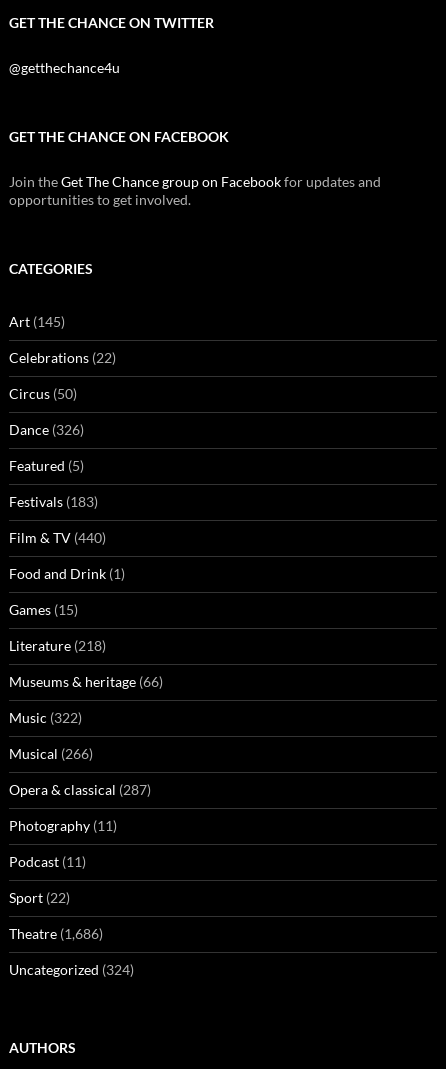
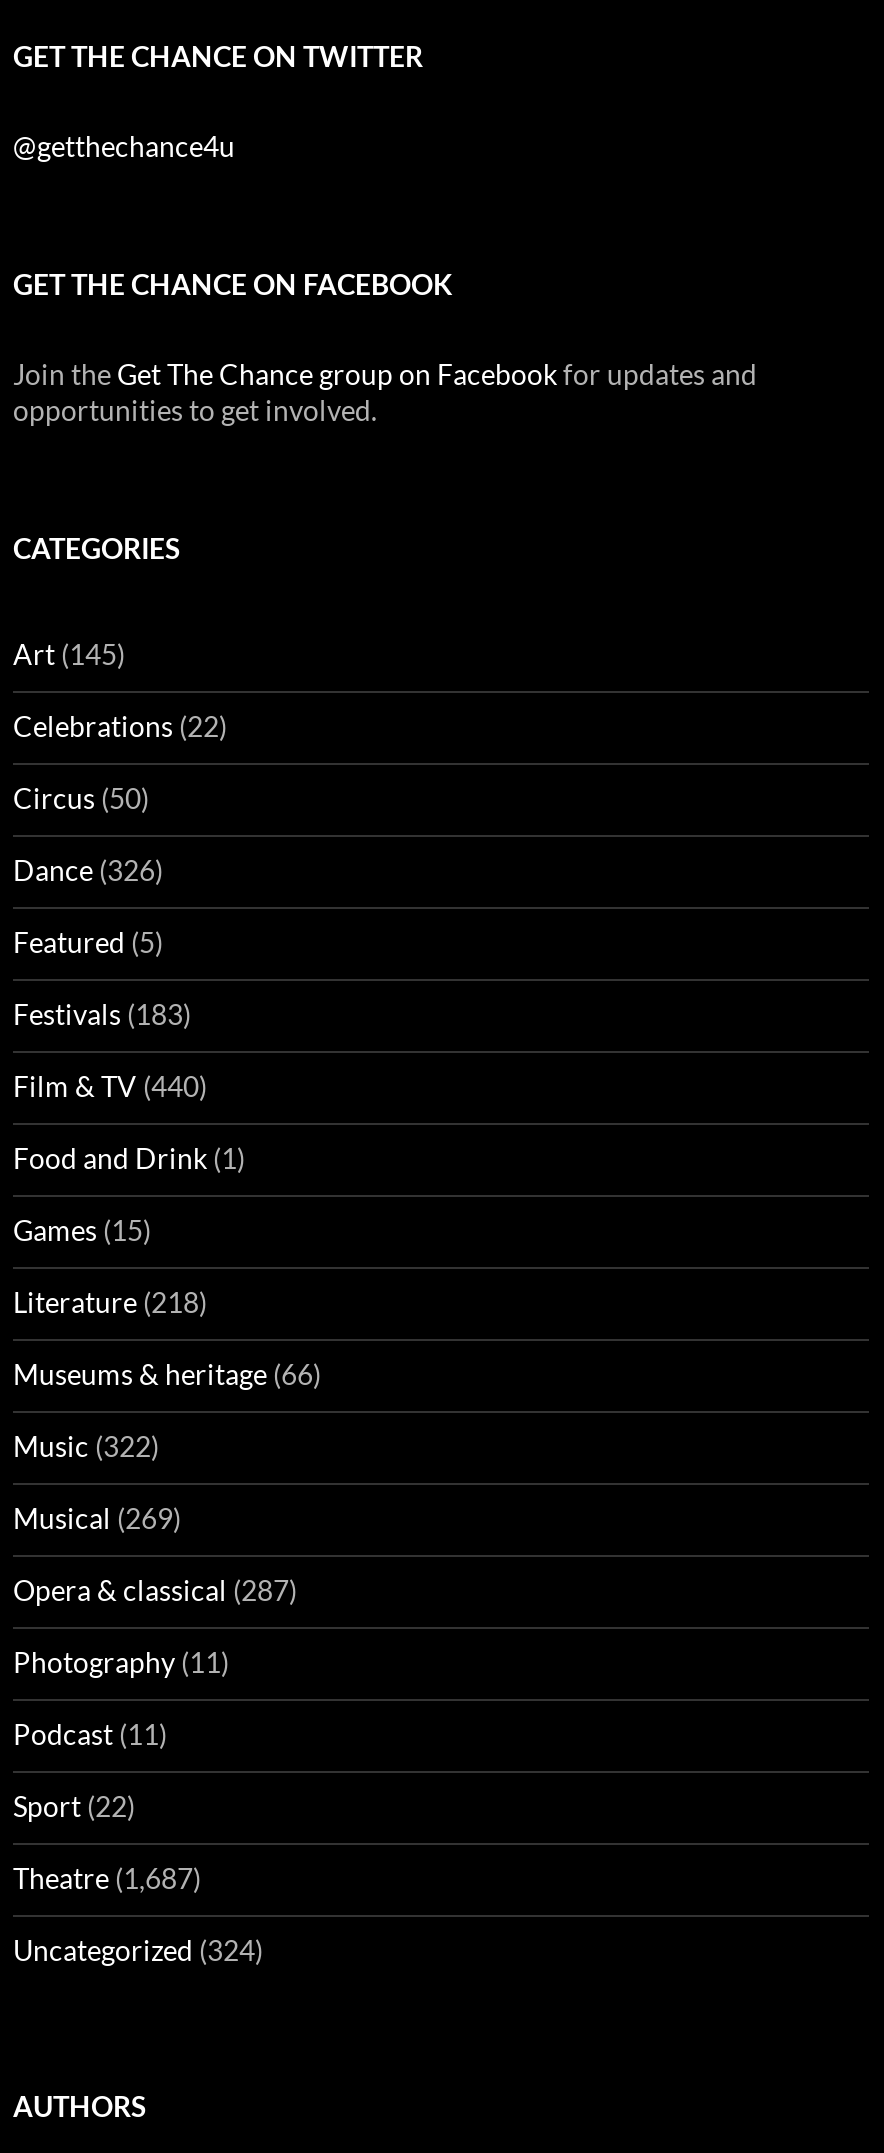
[9,745,93,762] Musical (266) -> [13,1502,181,1536] Musical (269)
[9,925,103,942] Theatre (1,686) -> [13,1862,201,1896] Theatre (1,687)

